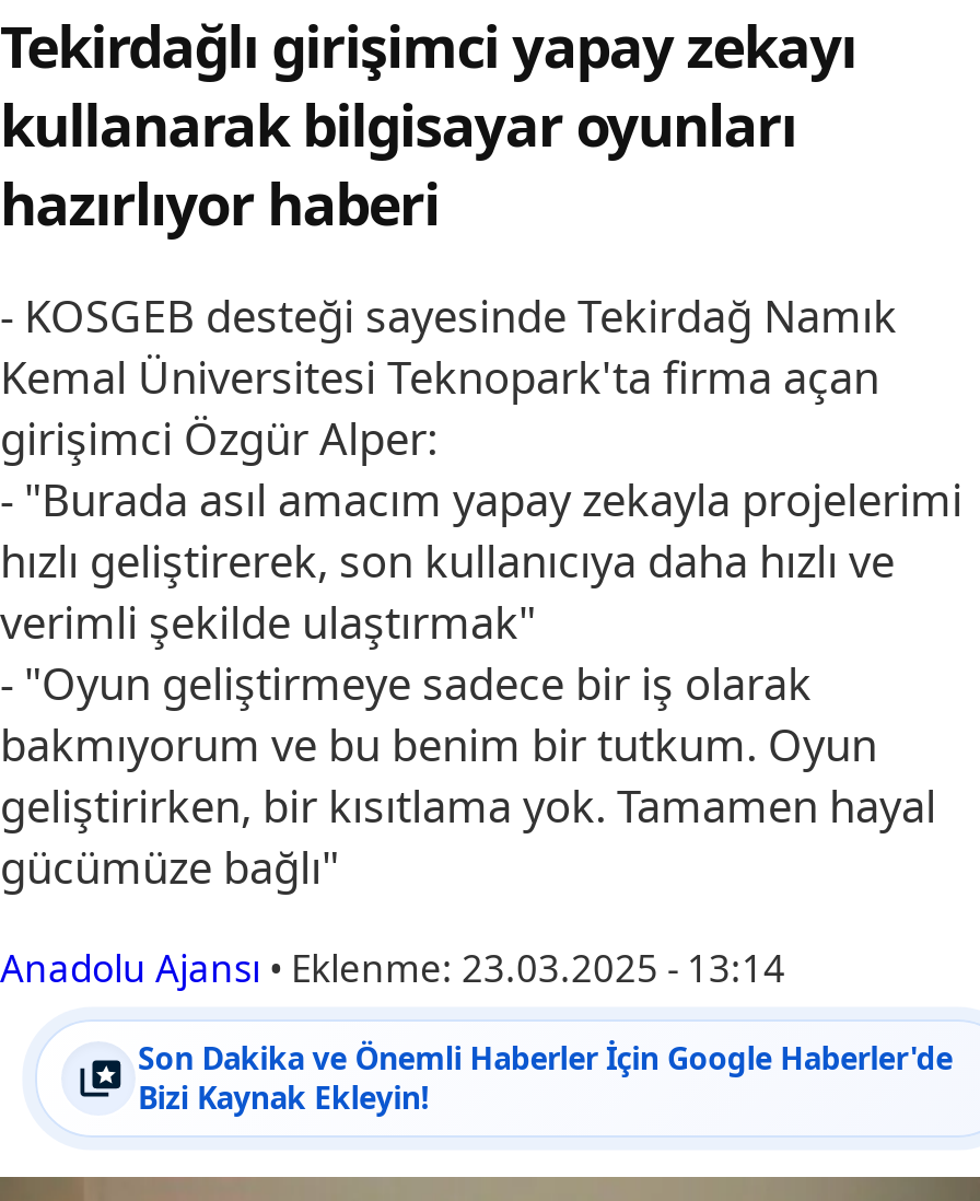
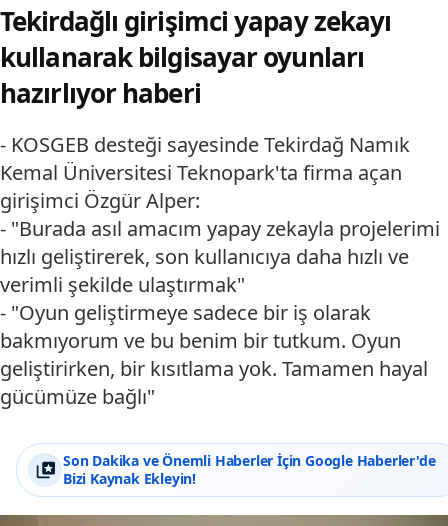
[0,943,785,993] Anadolu Ajansı • Eklenme: 23.03.2025 - 13:14 -> none

